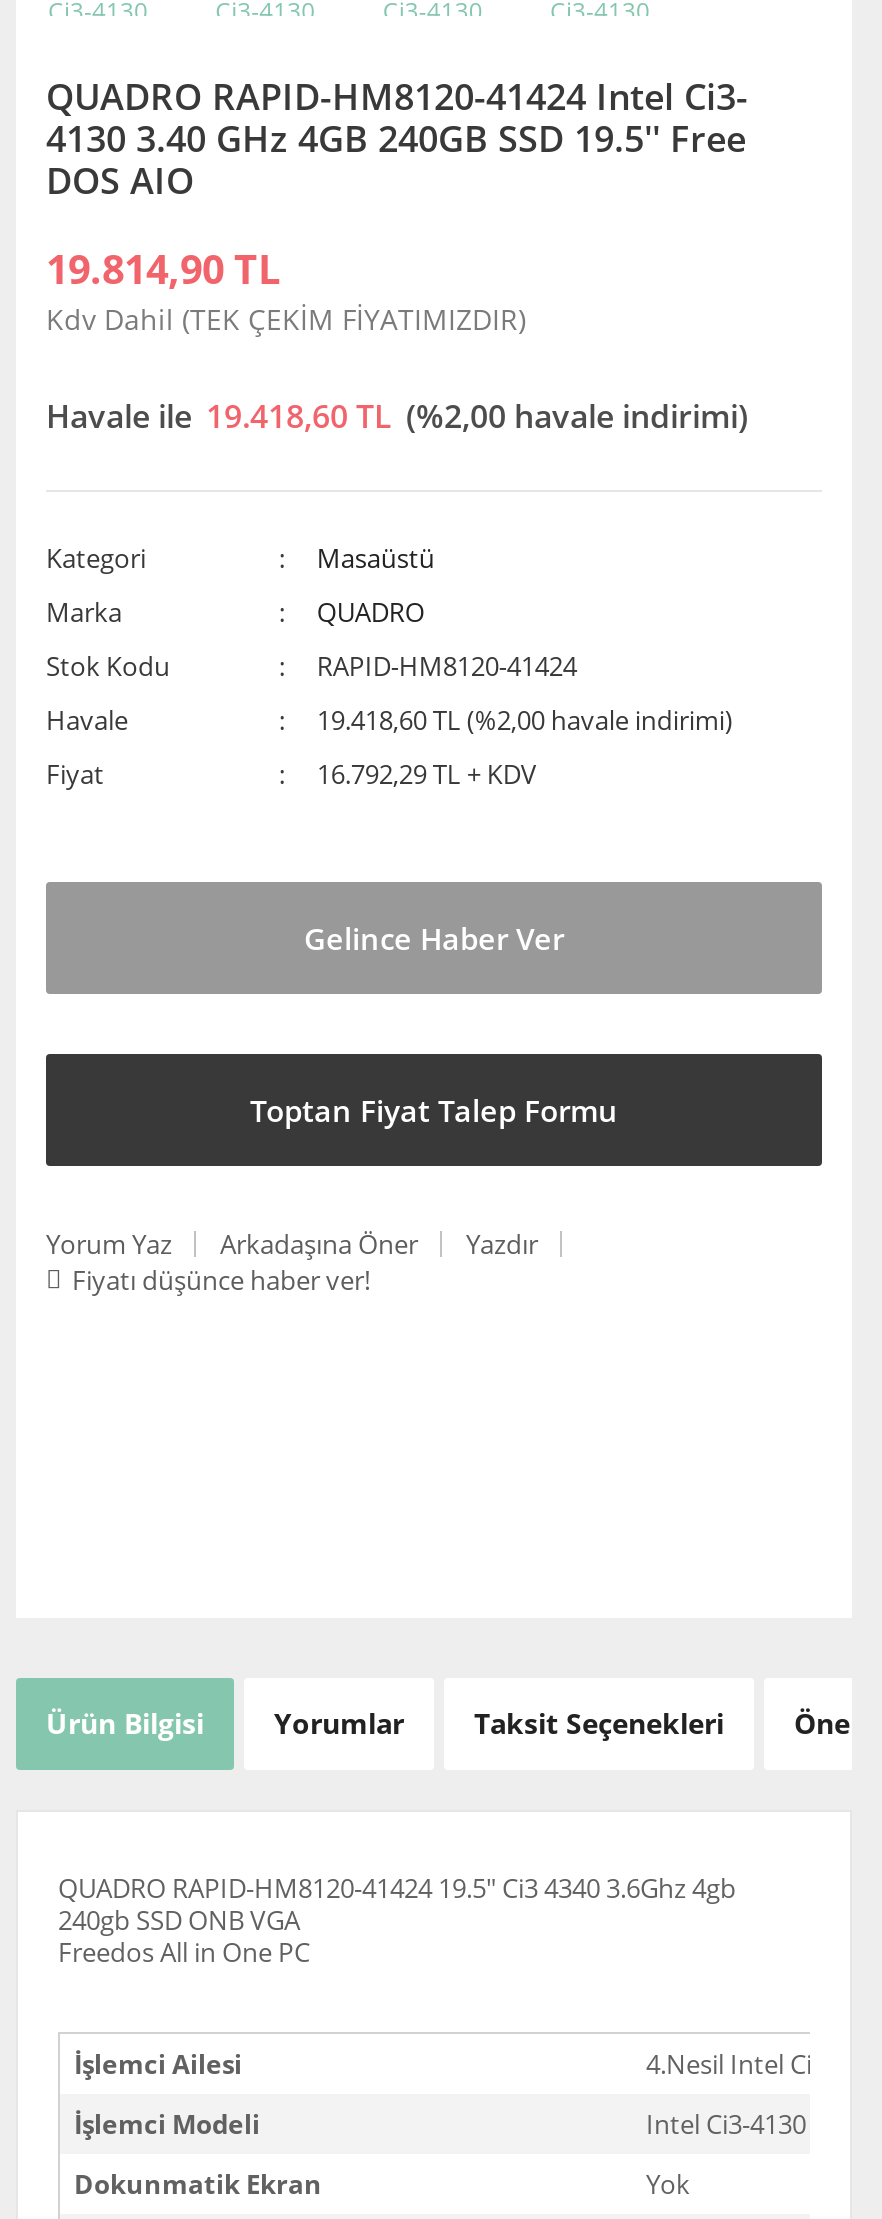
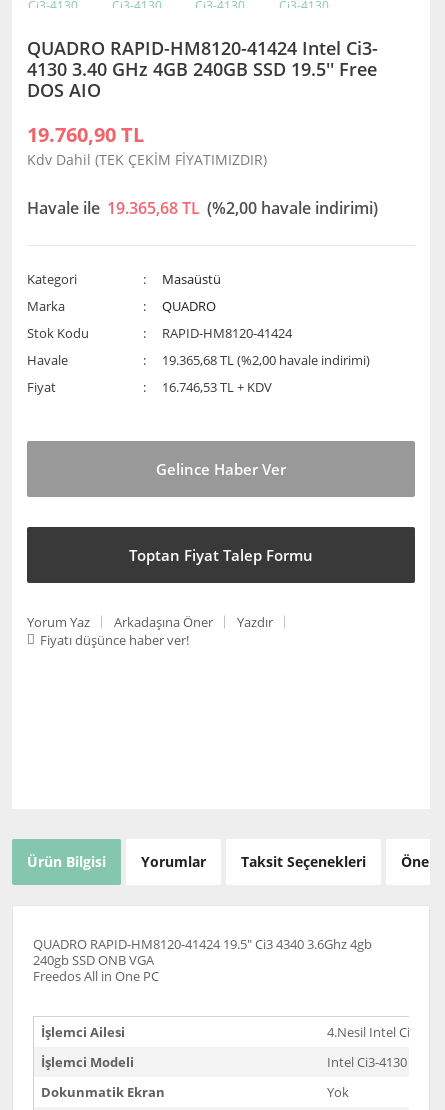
[46,241,280,295] 19.814,90 TL -> [27,121,144,148] 19.760,90 TL
[46,393,748,437] Havale ile 19.418,60 TL (%2,00 havale indirimi) -> [27,197,378,219] Havale ile 19.365,68 TL (%2,00 havale indirimi)
[317,701,733,737] 19.418,60 TL (%2,00 havale indirimi) -> [162,351,370,369] 19.365,68 TL (%2,00 havale indirimi)
[317,755,537,791] 16.792,29 TL + KDV -> [162,378,272,396] 16.746,53 TL + KDV

